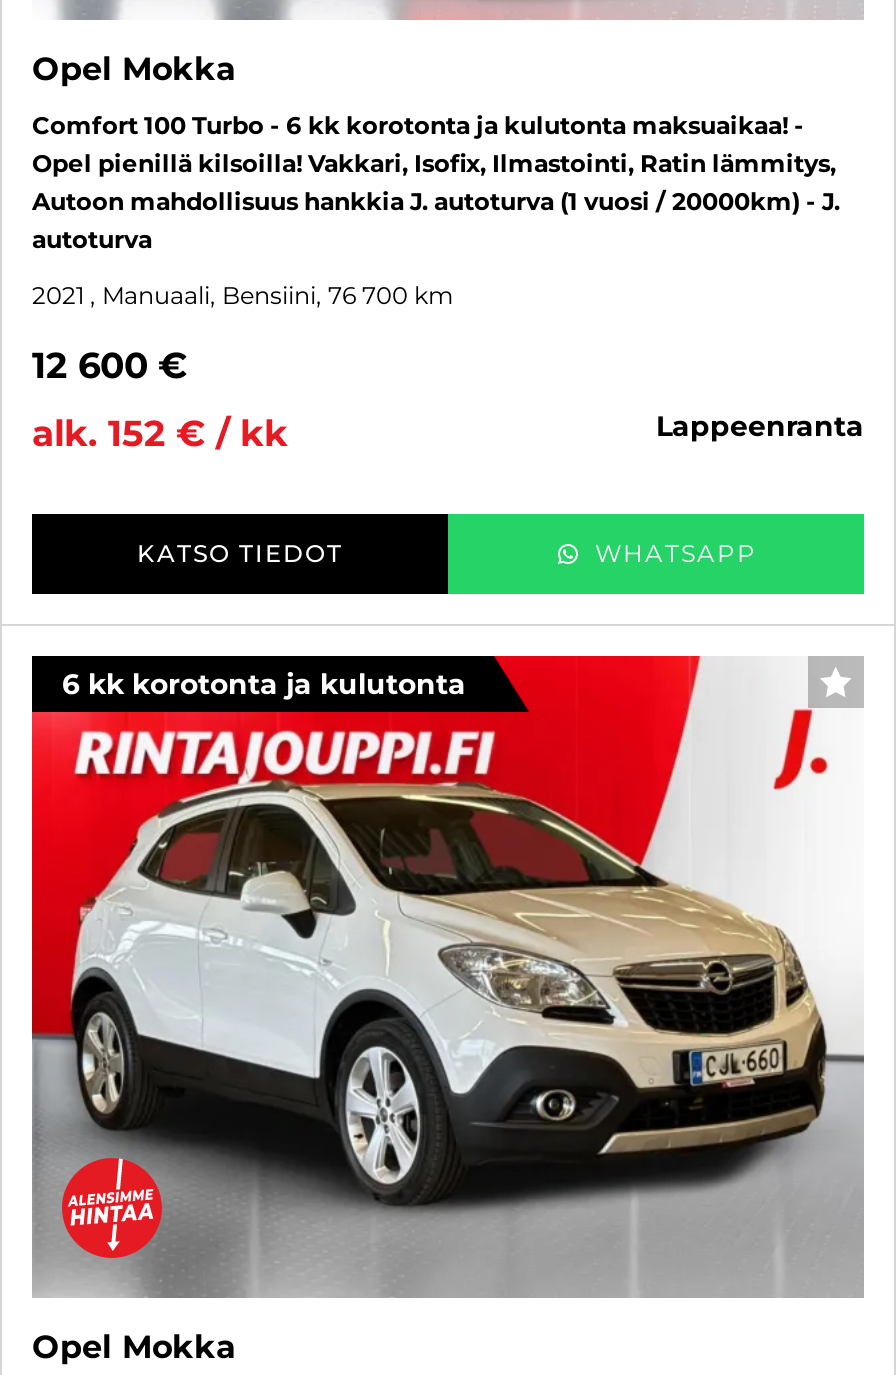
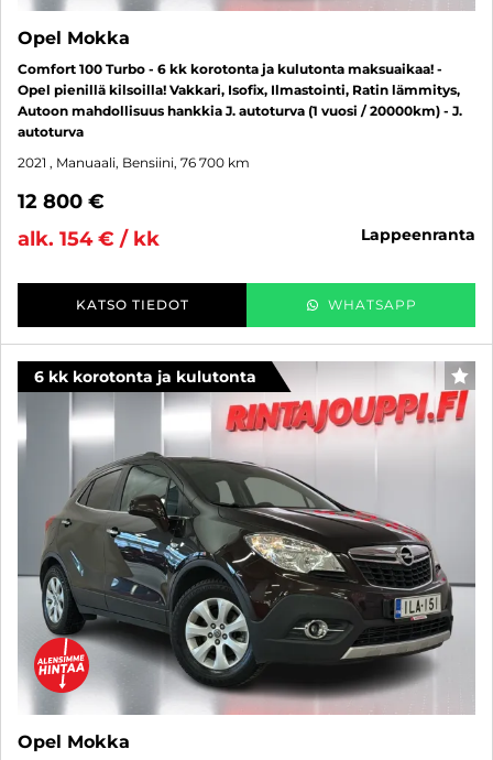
[32,345,188,389] 12 600 € -> [18,190,105,214] 12 800 €
[32,413,288,457] alk. 152 € / kk -> [18,227,160,251] alk. 154 € / kk
[30,654,862,1300] [image] -> [17,361,475,715] [image]

